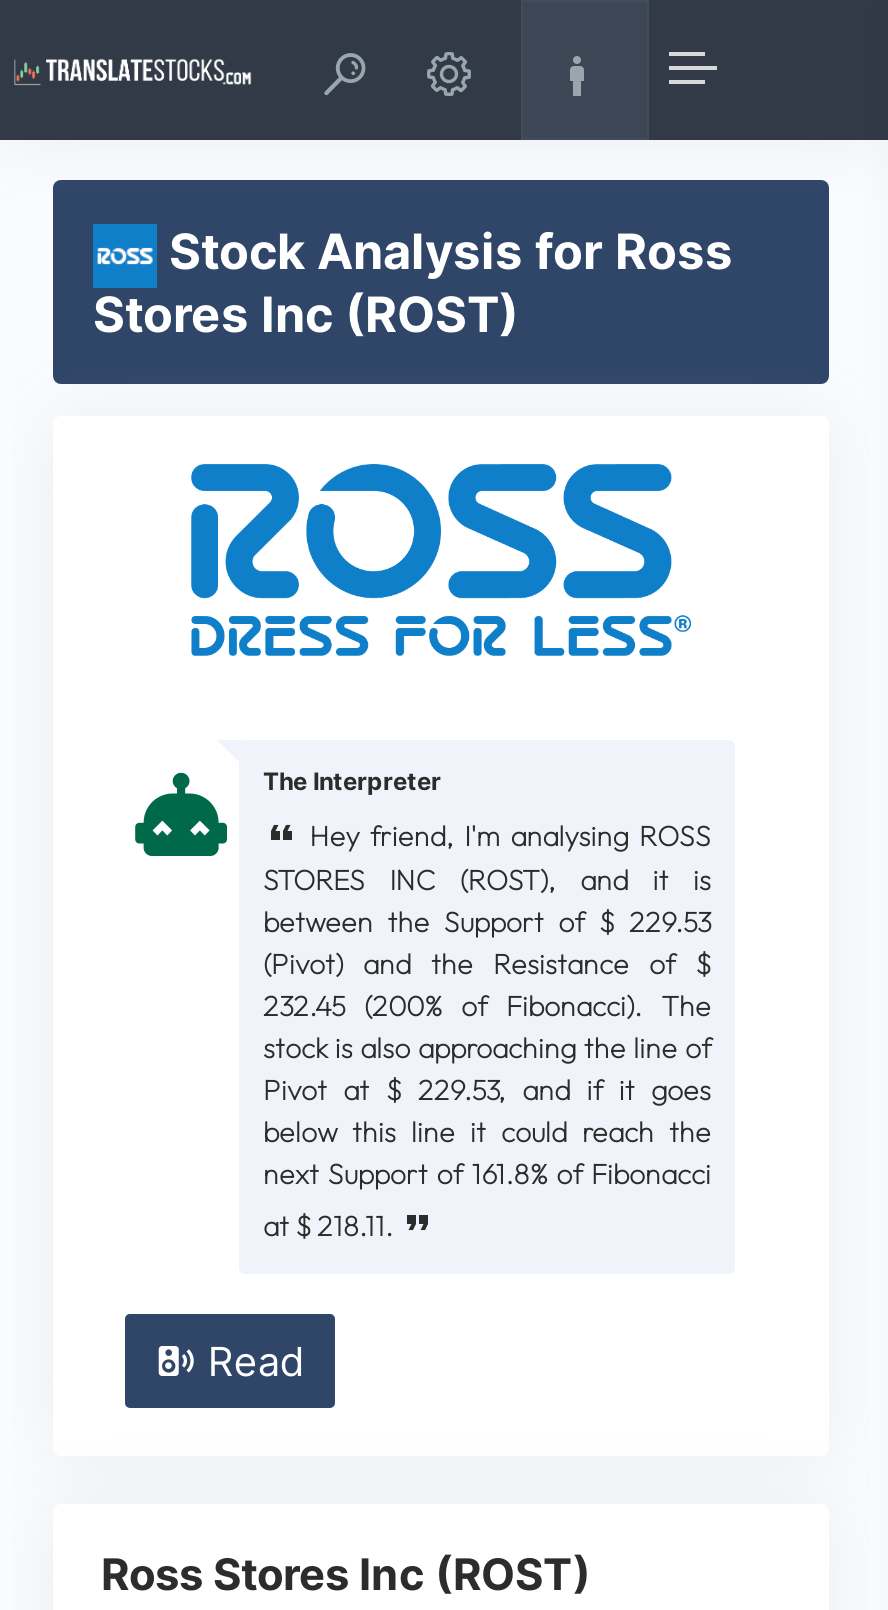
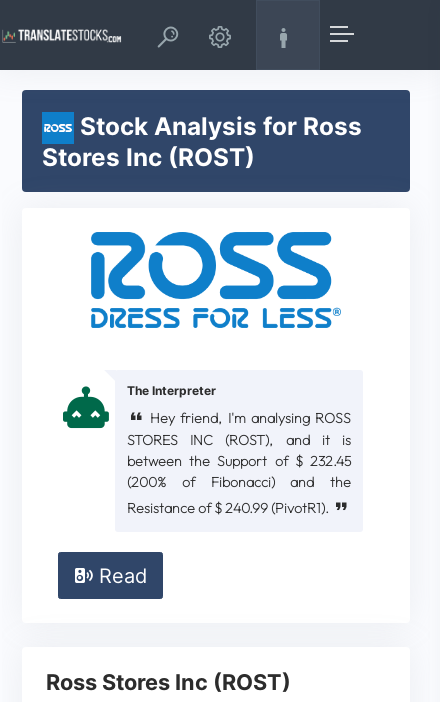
[263,905,711,1245] between the Support of $ 229.53 | (Pivot) and the Resistance of $ | 232.45 (200% of Fibonacci). The | stock is also approaching the line of | Pivot at $ 229.53, and if it goes | below this line it could reach the | next Support of 161.8% of Fibonacci | at $ 218.11. -> [127,452,351,517] between the Support of $ 232.45 | (200% of Fibonacci) and the | Resistance of $ 240.99 (PivotR1).

